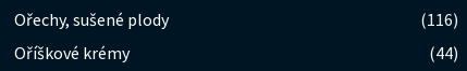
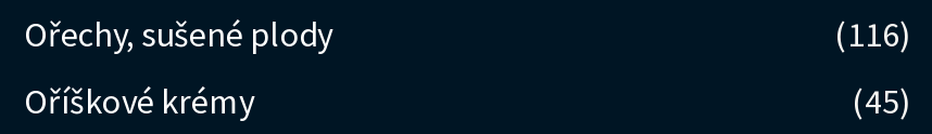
[429,42,458,64] (44) -> [852,79,910,123] (45)

